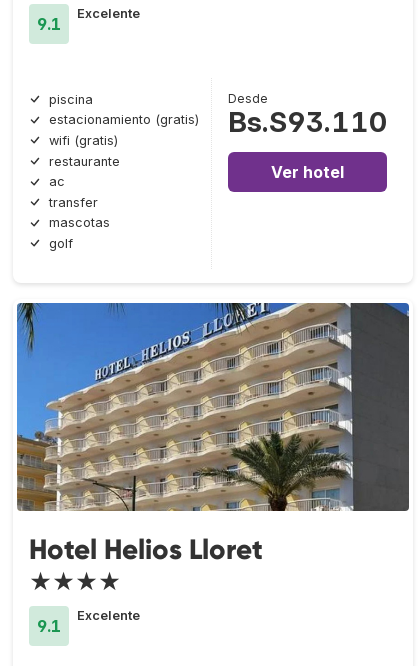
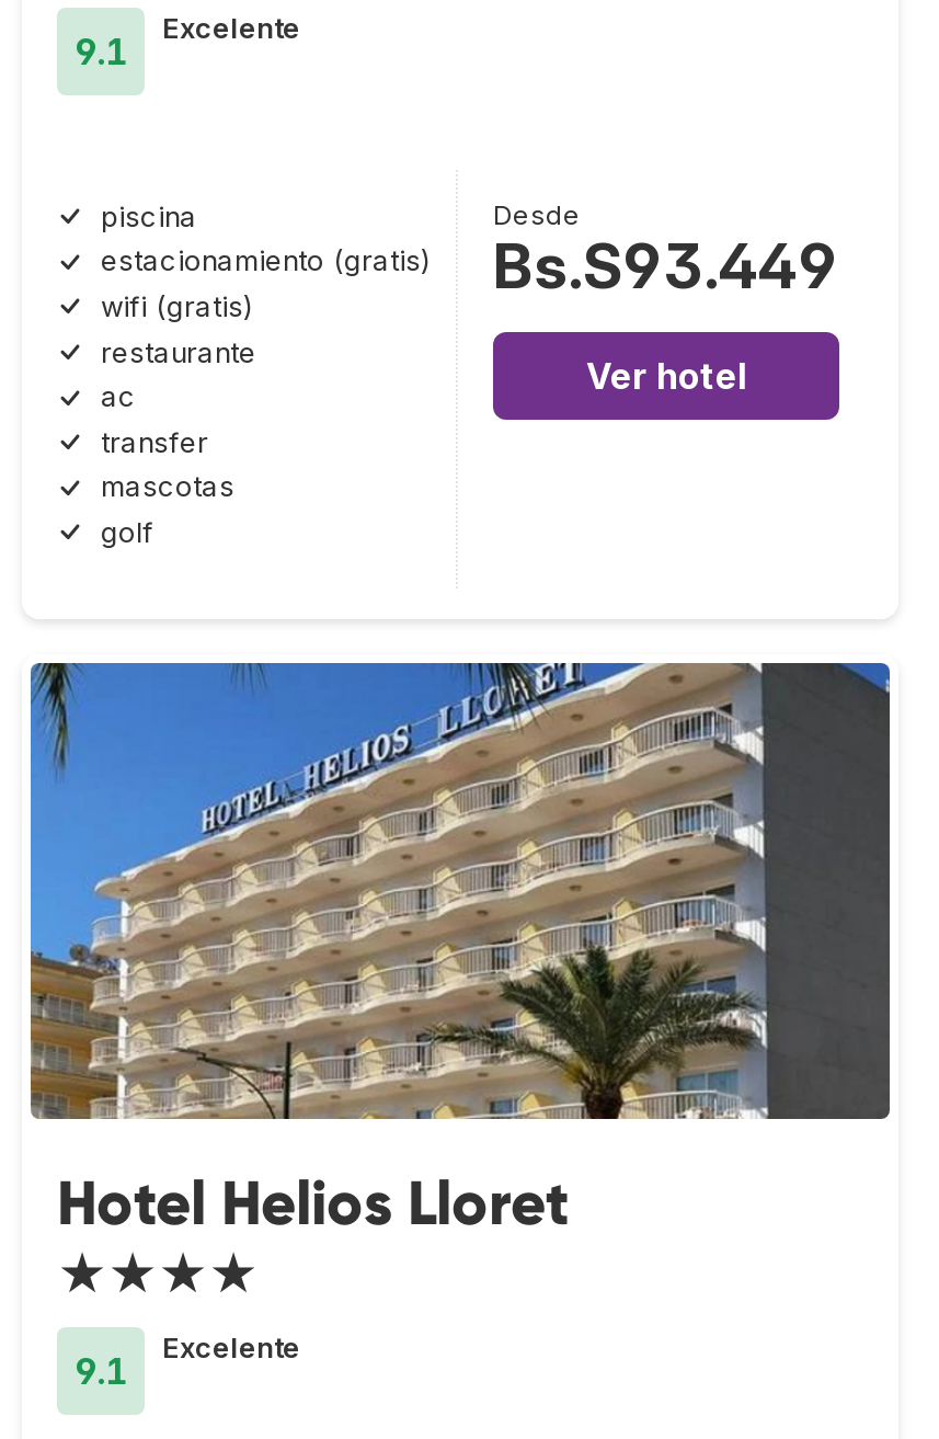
[49,105,387,139] estacionamiento (gratis) Bs.S93.110 -> [101,229,839,303] estacionamiento (gratis) Bs.S93.449

